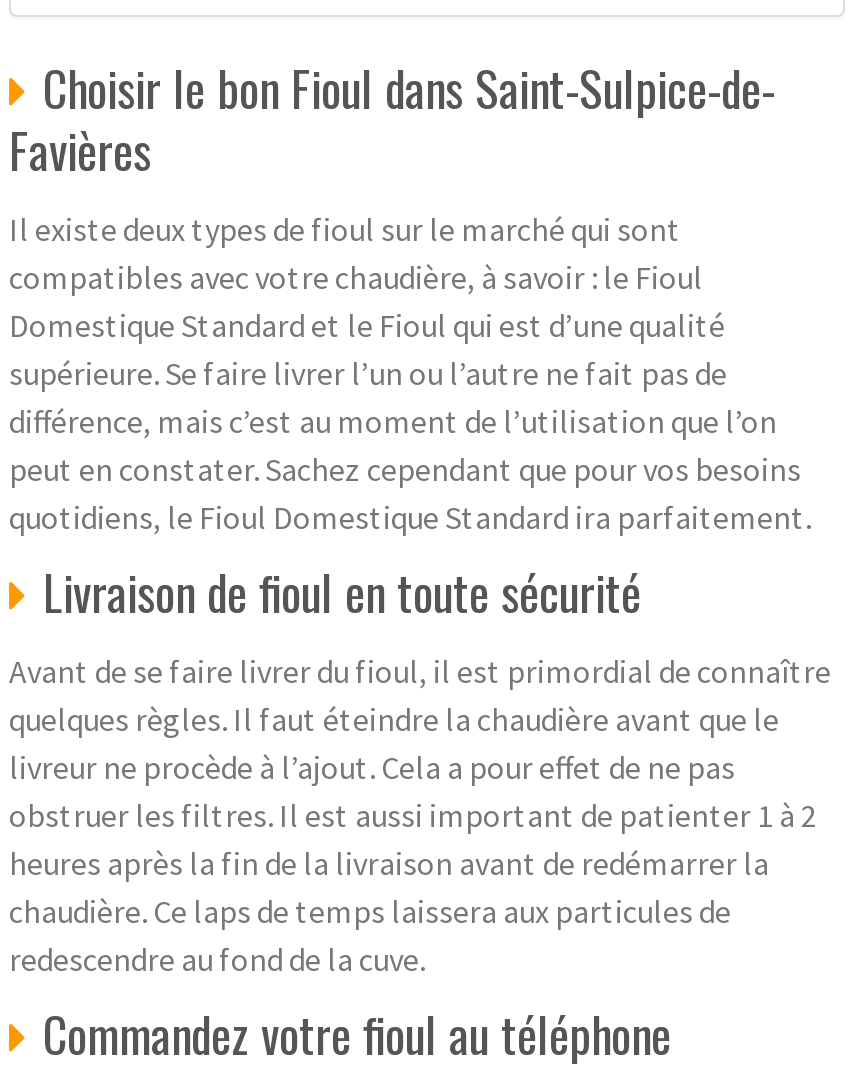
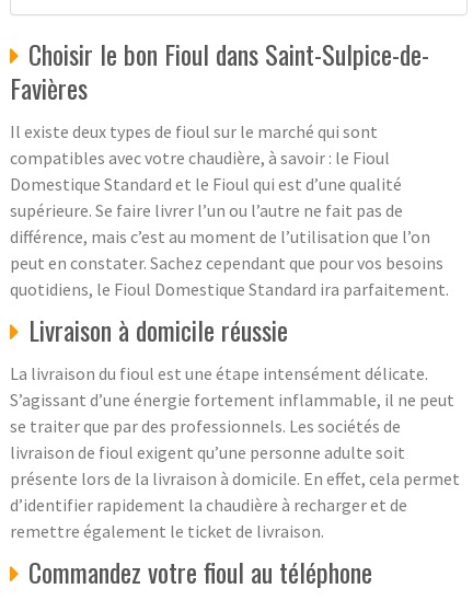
[9,554,831,978] Livraison de fioul en toute sécurité | Avant de se faire livrer du fioul, il est primordial de connaître | quelques règles. Il faut éteindre la chaudière avant que le | livreur ne procède à l’ajout. Cela a pour effet de ne pas | obstruer les filtres. Il est aussi important de patienter 1 à 2 | heures après la fin de la livraison avant de redémarrer la | chaudière. Ce laps de temps laissera aux particules de | redescendre au fond de la cuve. -> [10,310,460,542] Livraison à domicile réussie | La livraison du fioul est une étape intensément délicate. | S’agissant d’une énergie fortement inflammable, il ne peut | se traiter que par des professionnels. Les sociétés de | livraison de fioul exigent qu’une personne adulte soit | présente lors de la livraison à domicile. En effet, cela permet | d’identifier rapidement la chaudière à recharger et de | remettre également le ticket de livraison.

